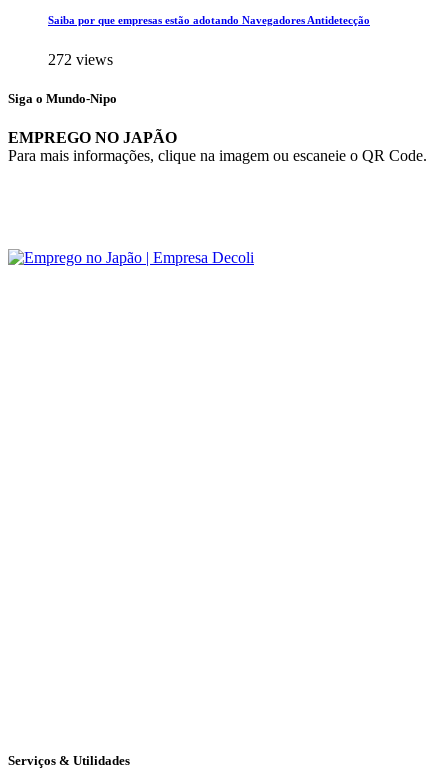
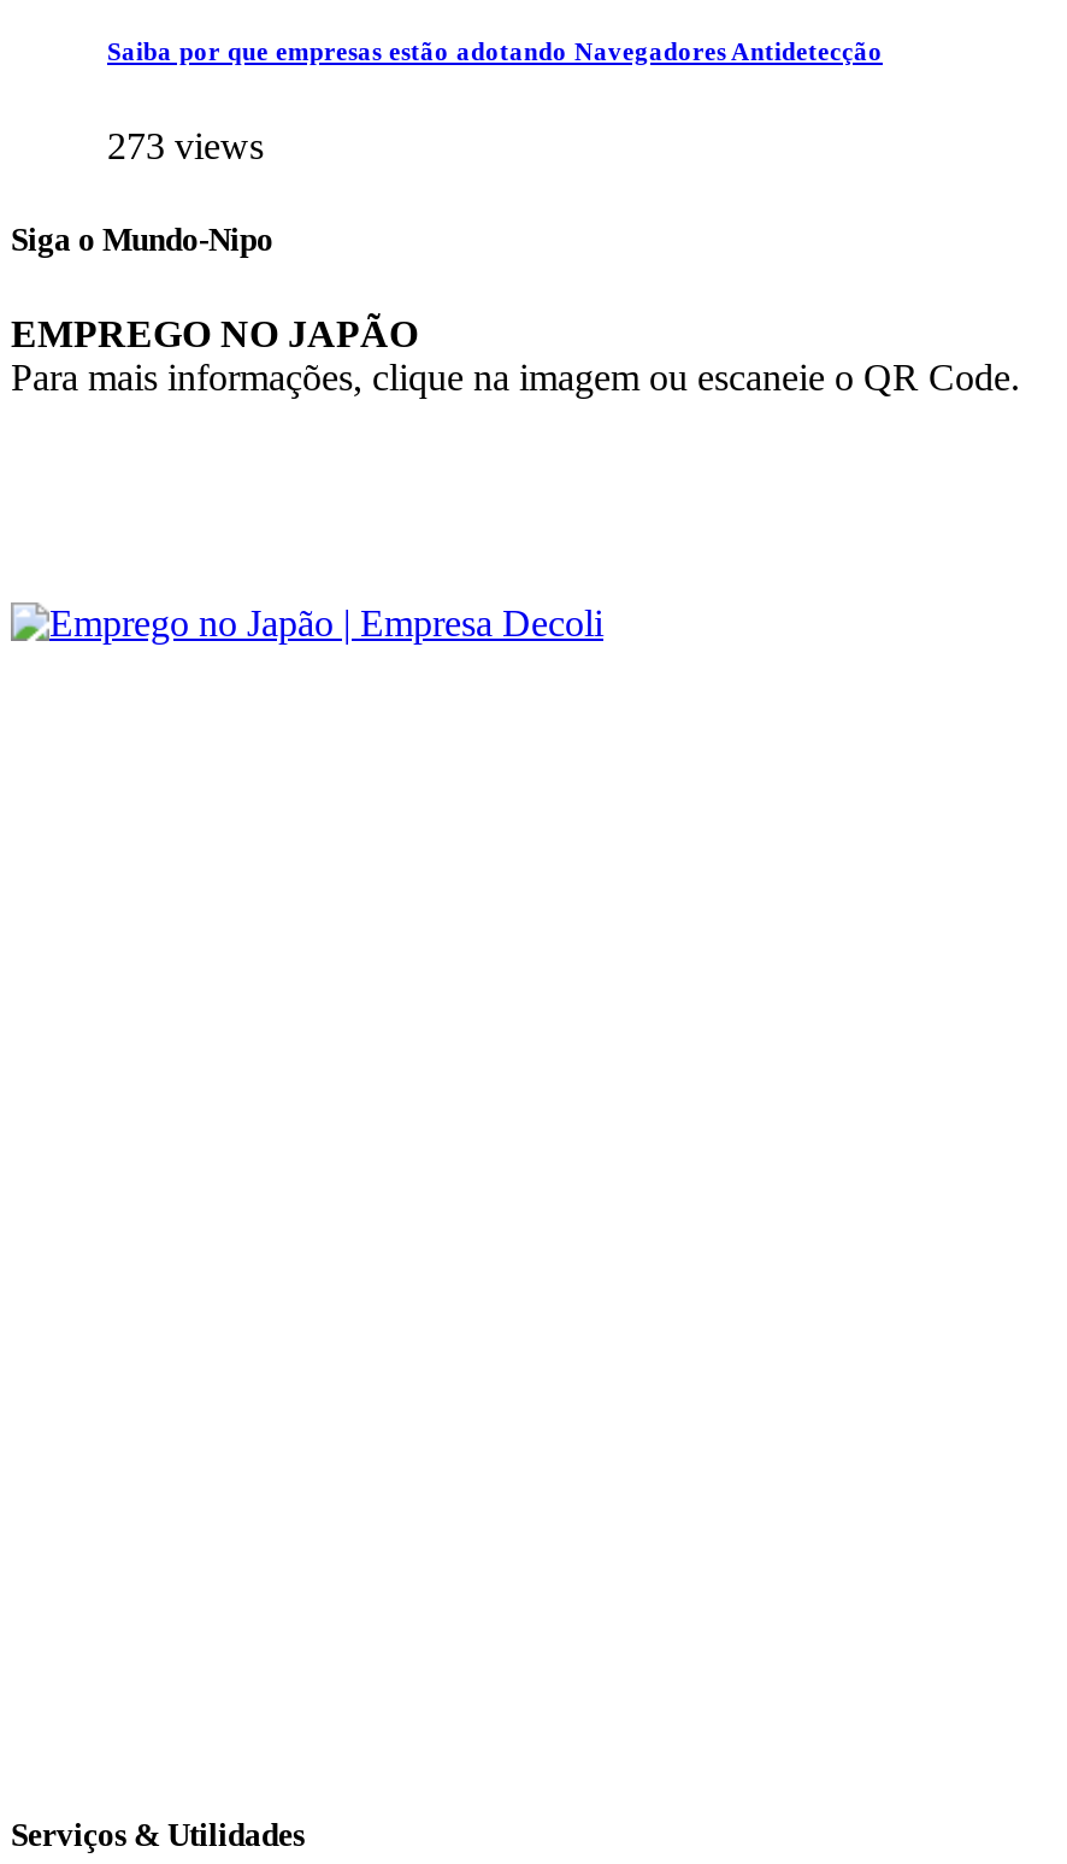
[48,51,113,68] 272 views -> [107,125,264,166] 273 views

